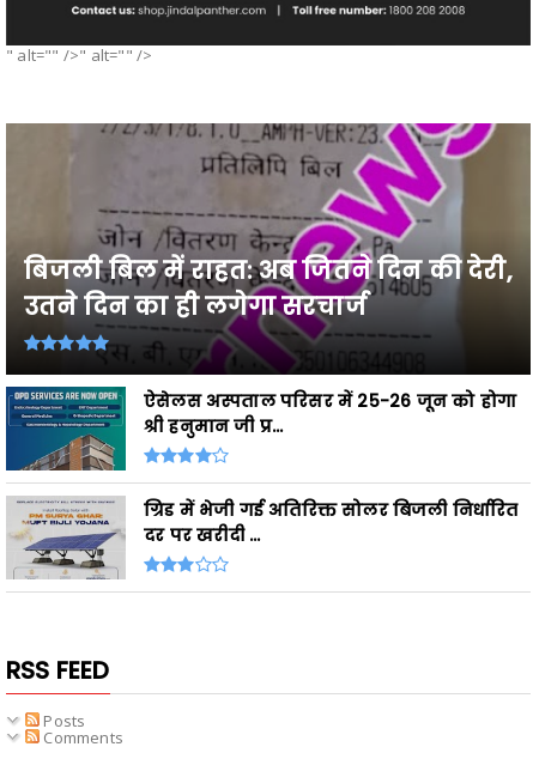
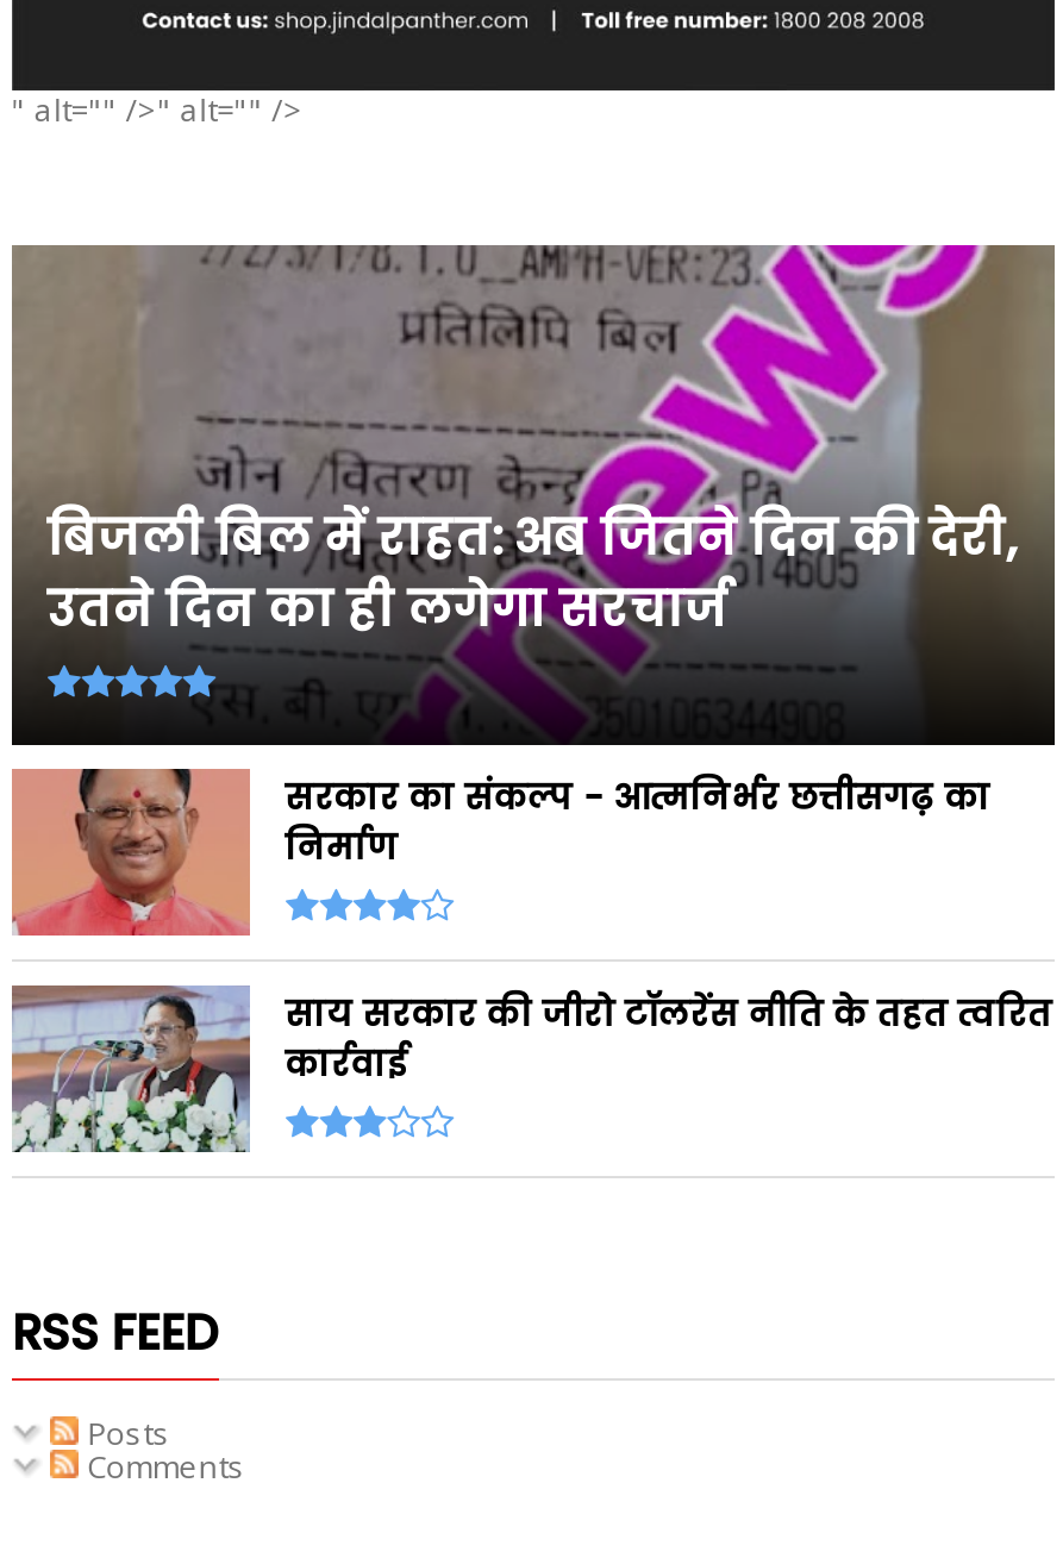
[5,385,516,472] [image] | ऐसेलस अस्पताल परिसर में 25-26 जून को होगा | श्री हनुमान जी प्र... -> [10,767,991,938] [image] | सरकार का संकल्प - आत्मनिर्भर छत्तीसगढ़ का | निर्माण
[7,497,518,578] [image] | ग्रिड में भेजी गई अतिरिक्त सोलर बिजली निर्धारित | दर पर खरीदी ... -> [12,986,1052,1152] [image] | साय सरकार की जीरो टॉलरेंस नीति के तहत त्वरित | कार्रवाई

